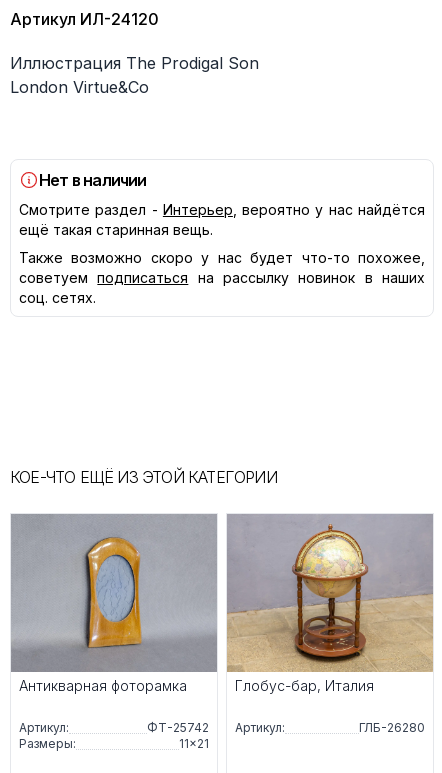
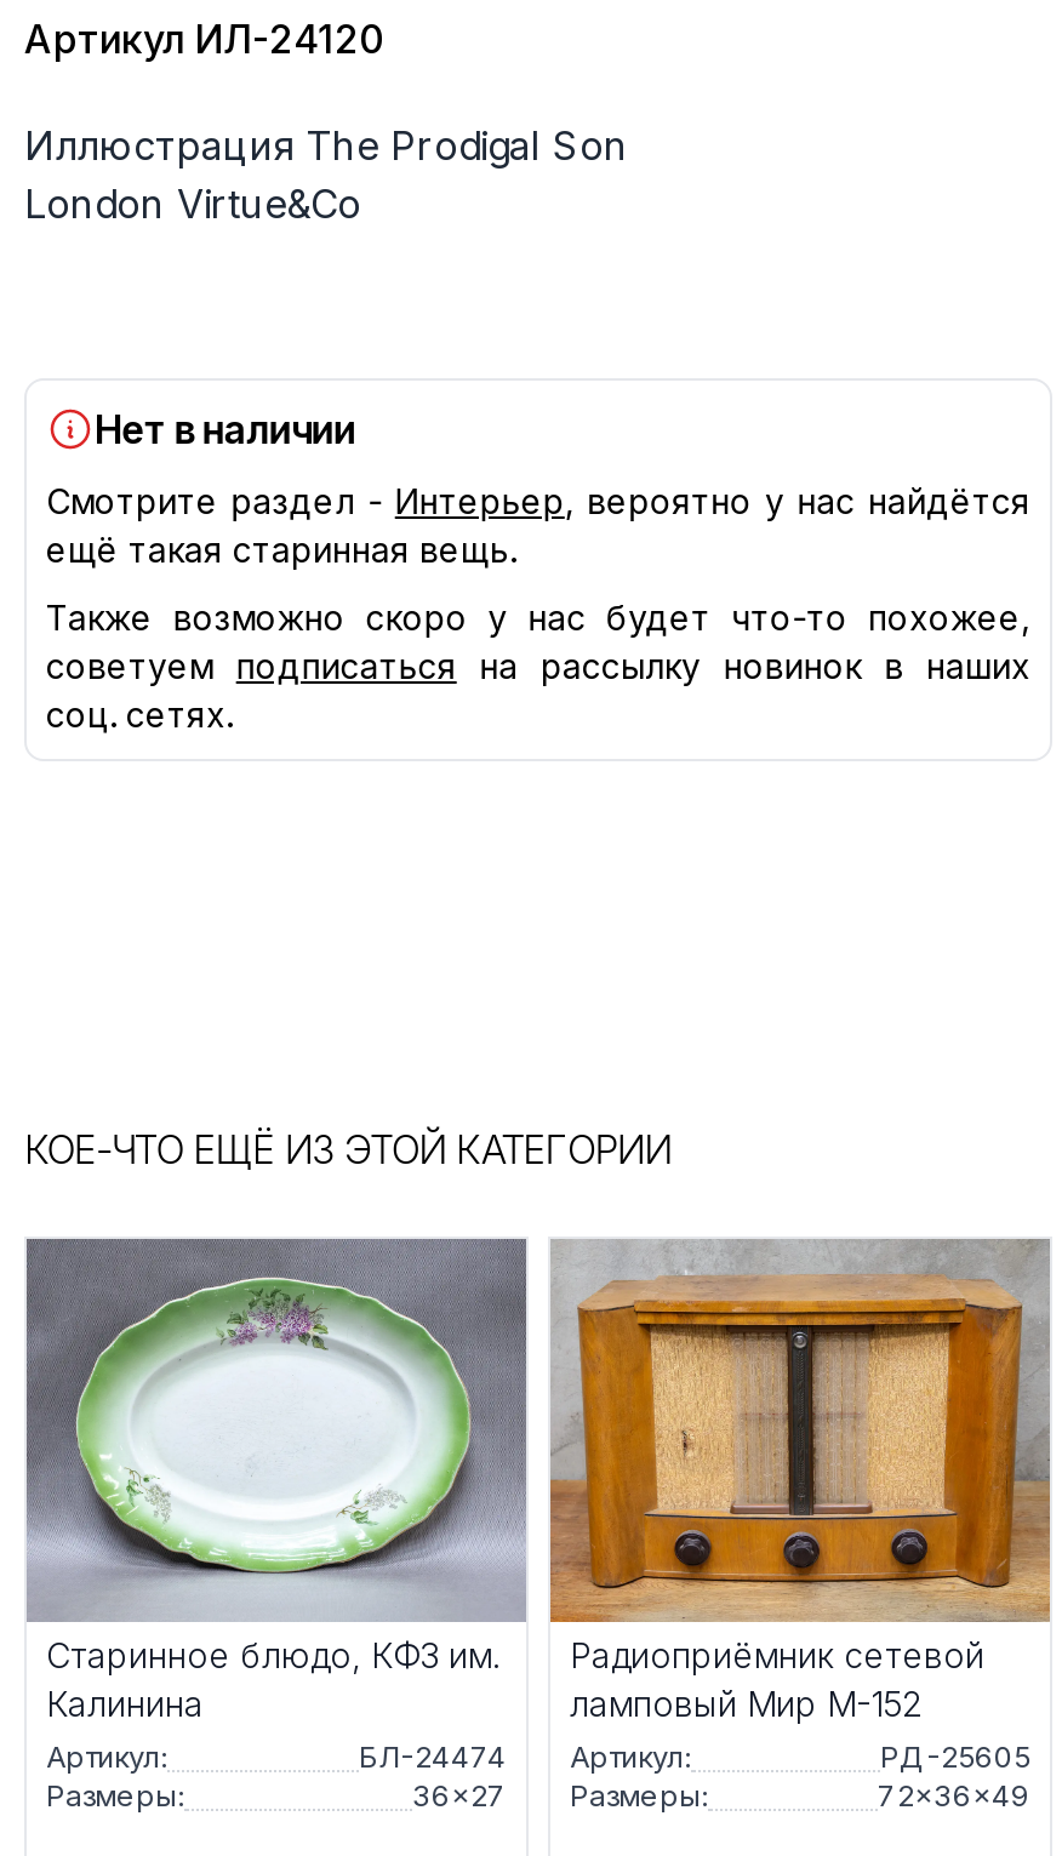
[11,514,217,694] [image] | Антикварная фоторамка -> [29,1241,524,1724] [image] | Старинное блюдо, КФЗ им. | Калинина
[227,516,433,694] [image] | Глобус-бар, Италия -> [550,1241,1050,1724] [image] | Радиоприёмник сетевой | ламповый Мир М-152
[147,720,285,735] ФТ-25742 Артикул: -> [359,1739,691,1775] БЛ-24474 Артикул:
[359,720,425,735] ГЛБ-26280 -> [570,1739,1030,1814] РД-25605 | Размеры: | 72×36×49
[179,736,209,751] 11×21 -> [412,1777,507,1814] 36×27

